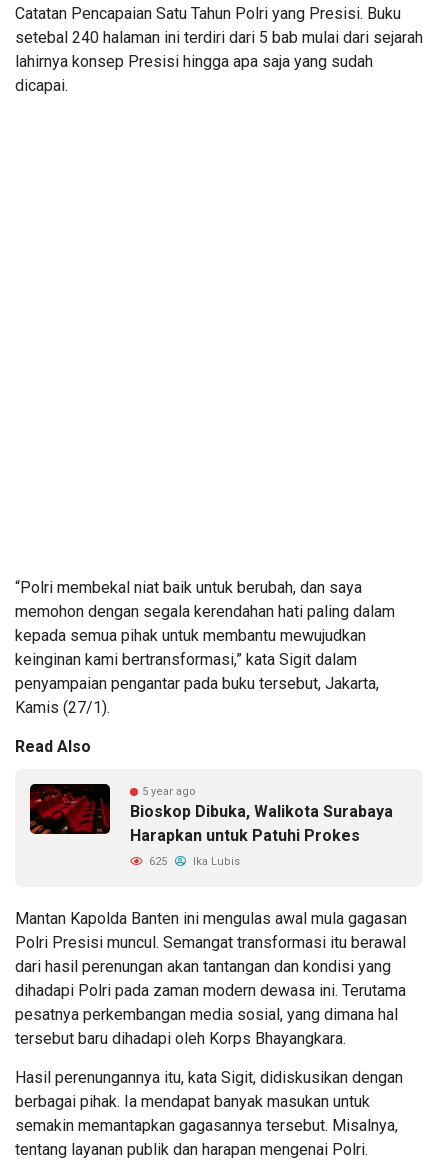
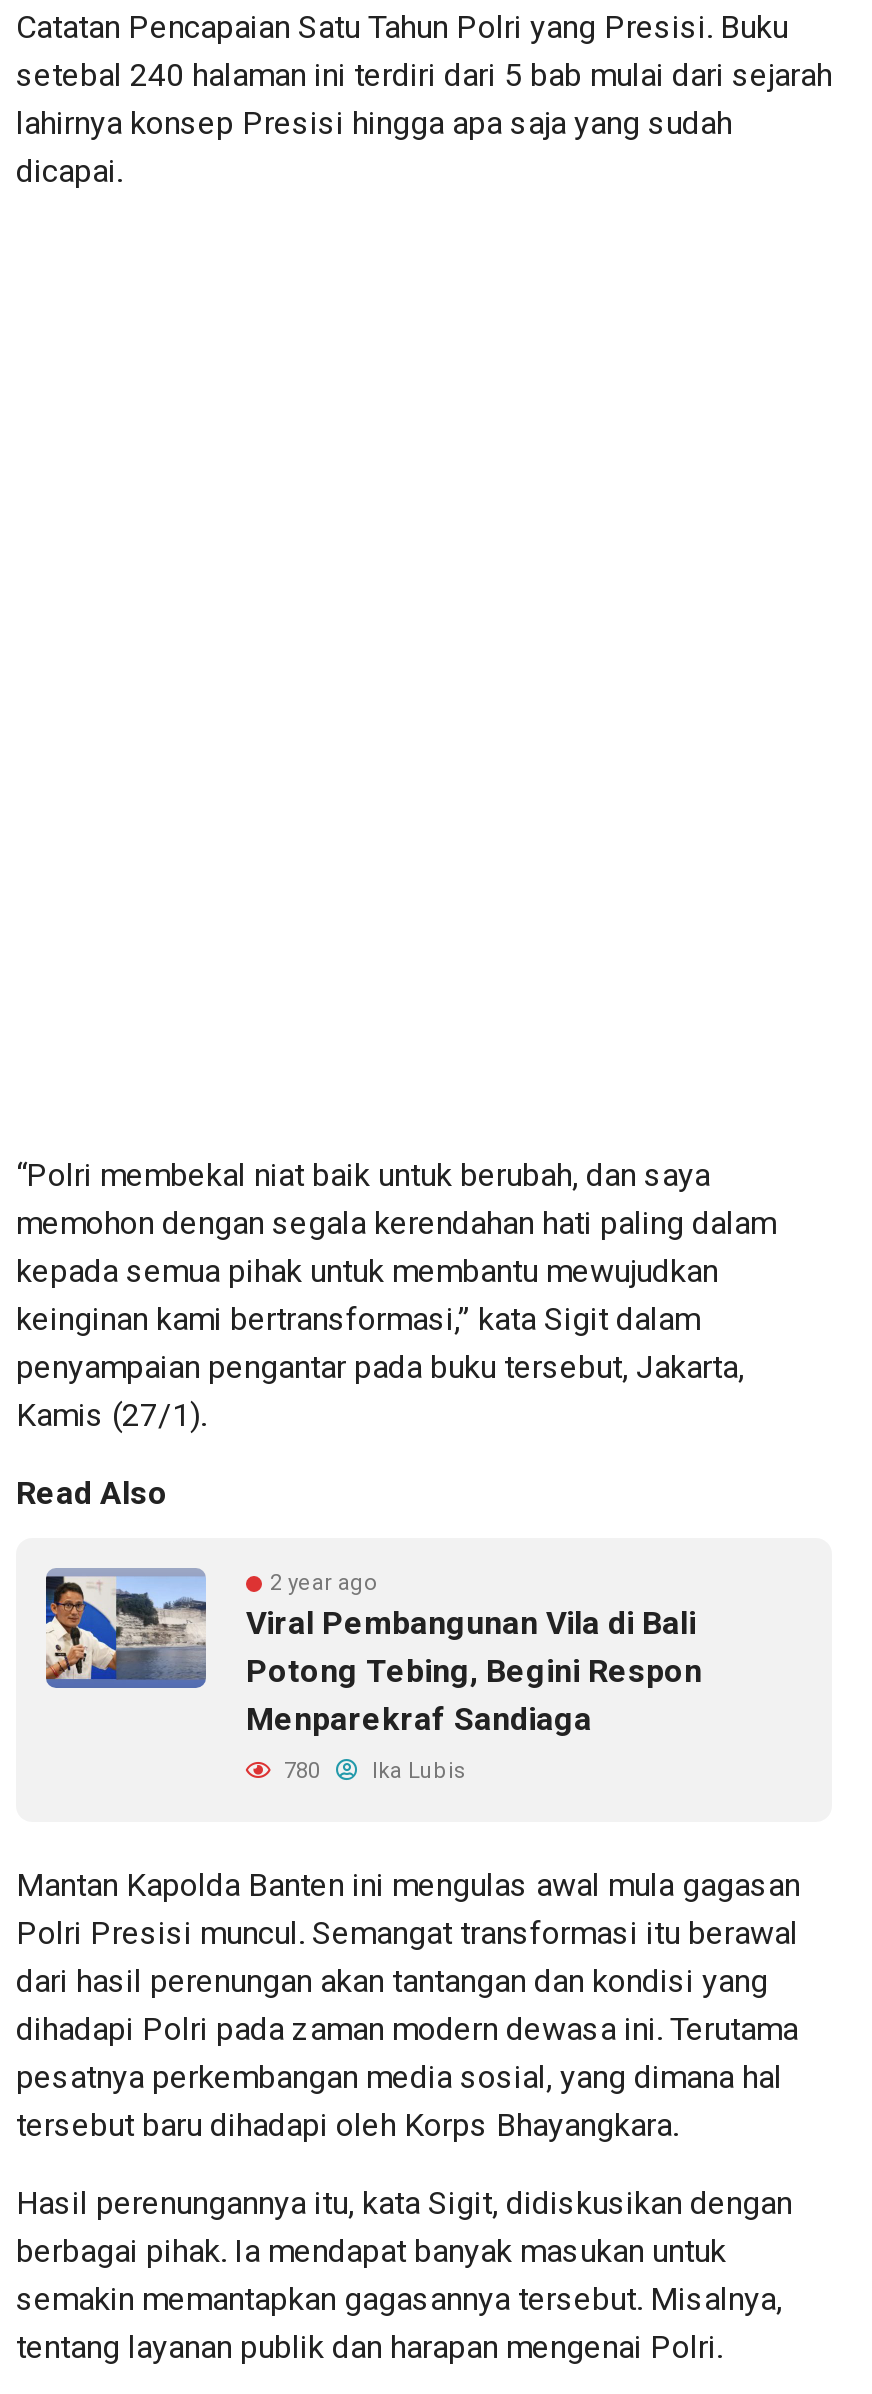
[29,783,393,845] [image] | 5 year ago | Bioskop Dibuka, Walikota Surabaya | Harapkan untuk Patuhi Prokes -> [44,1568,702,1738] [image] | 2 year ago | Viral Pembangunan Vila di Bali | Potong Tebing, Begini Respon | Menparekraf Sandiaga
[146,855,240,868] 625 Ika Lubis -> [278,1758,466,1784] 780 Ika Lubis

